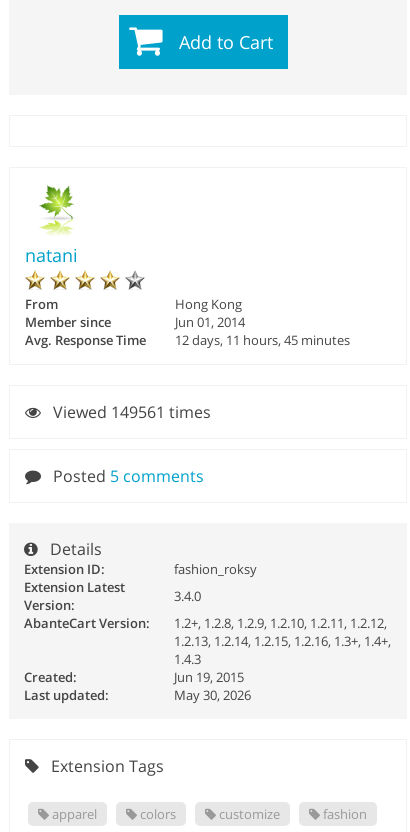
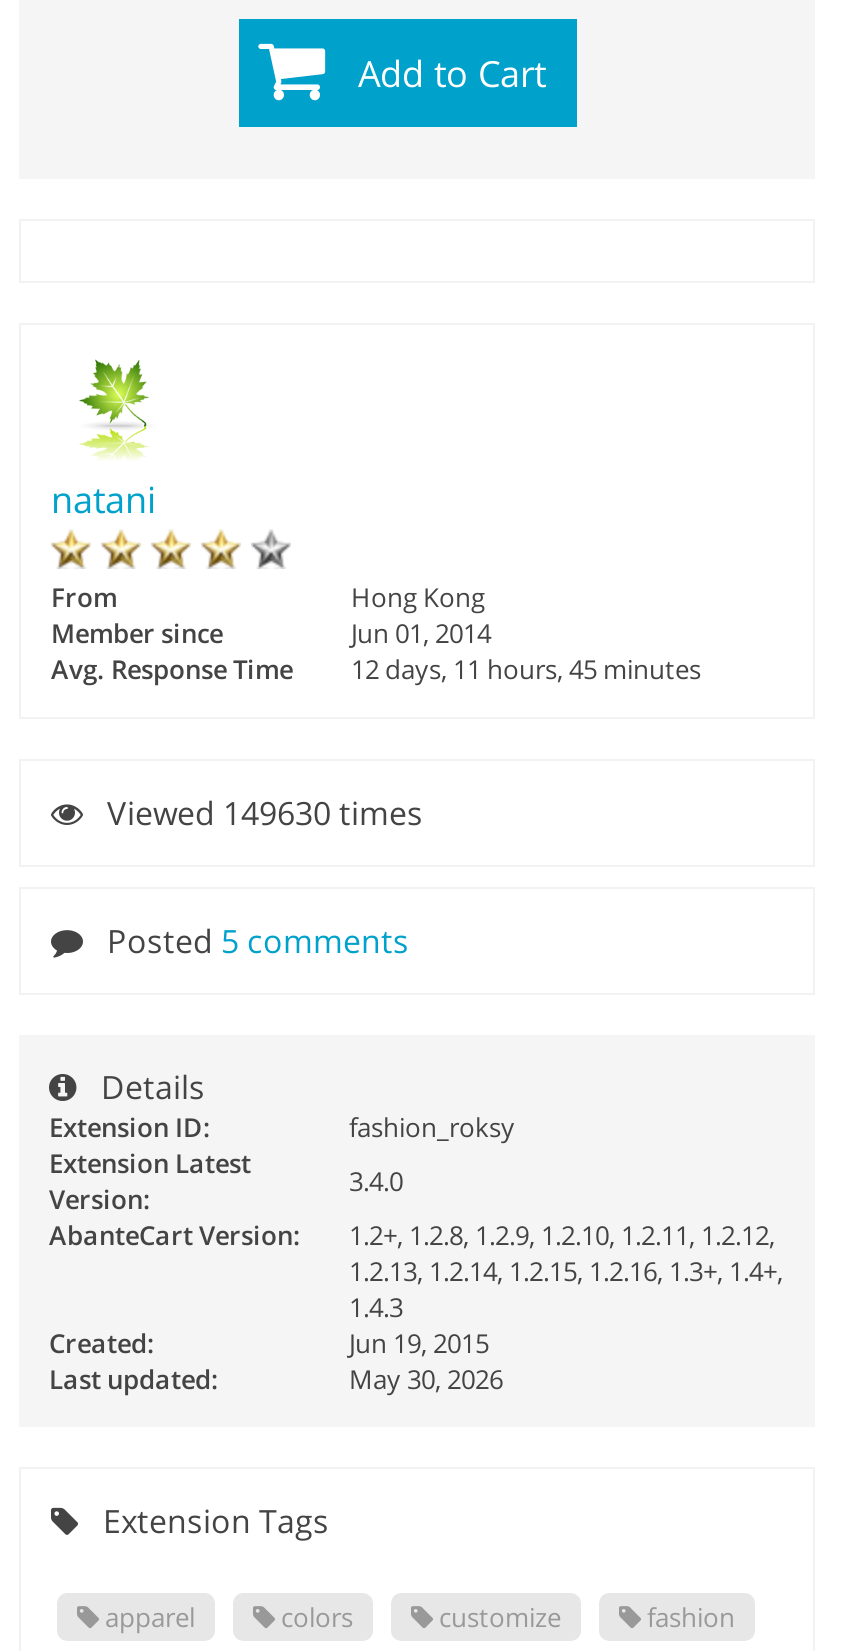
[41,401,211,423] Viewed 149561 times -> [83,791,423,835] Viewed 149630 times

